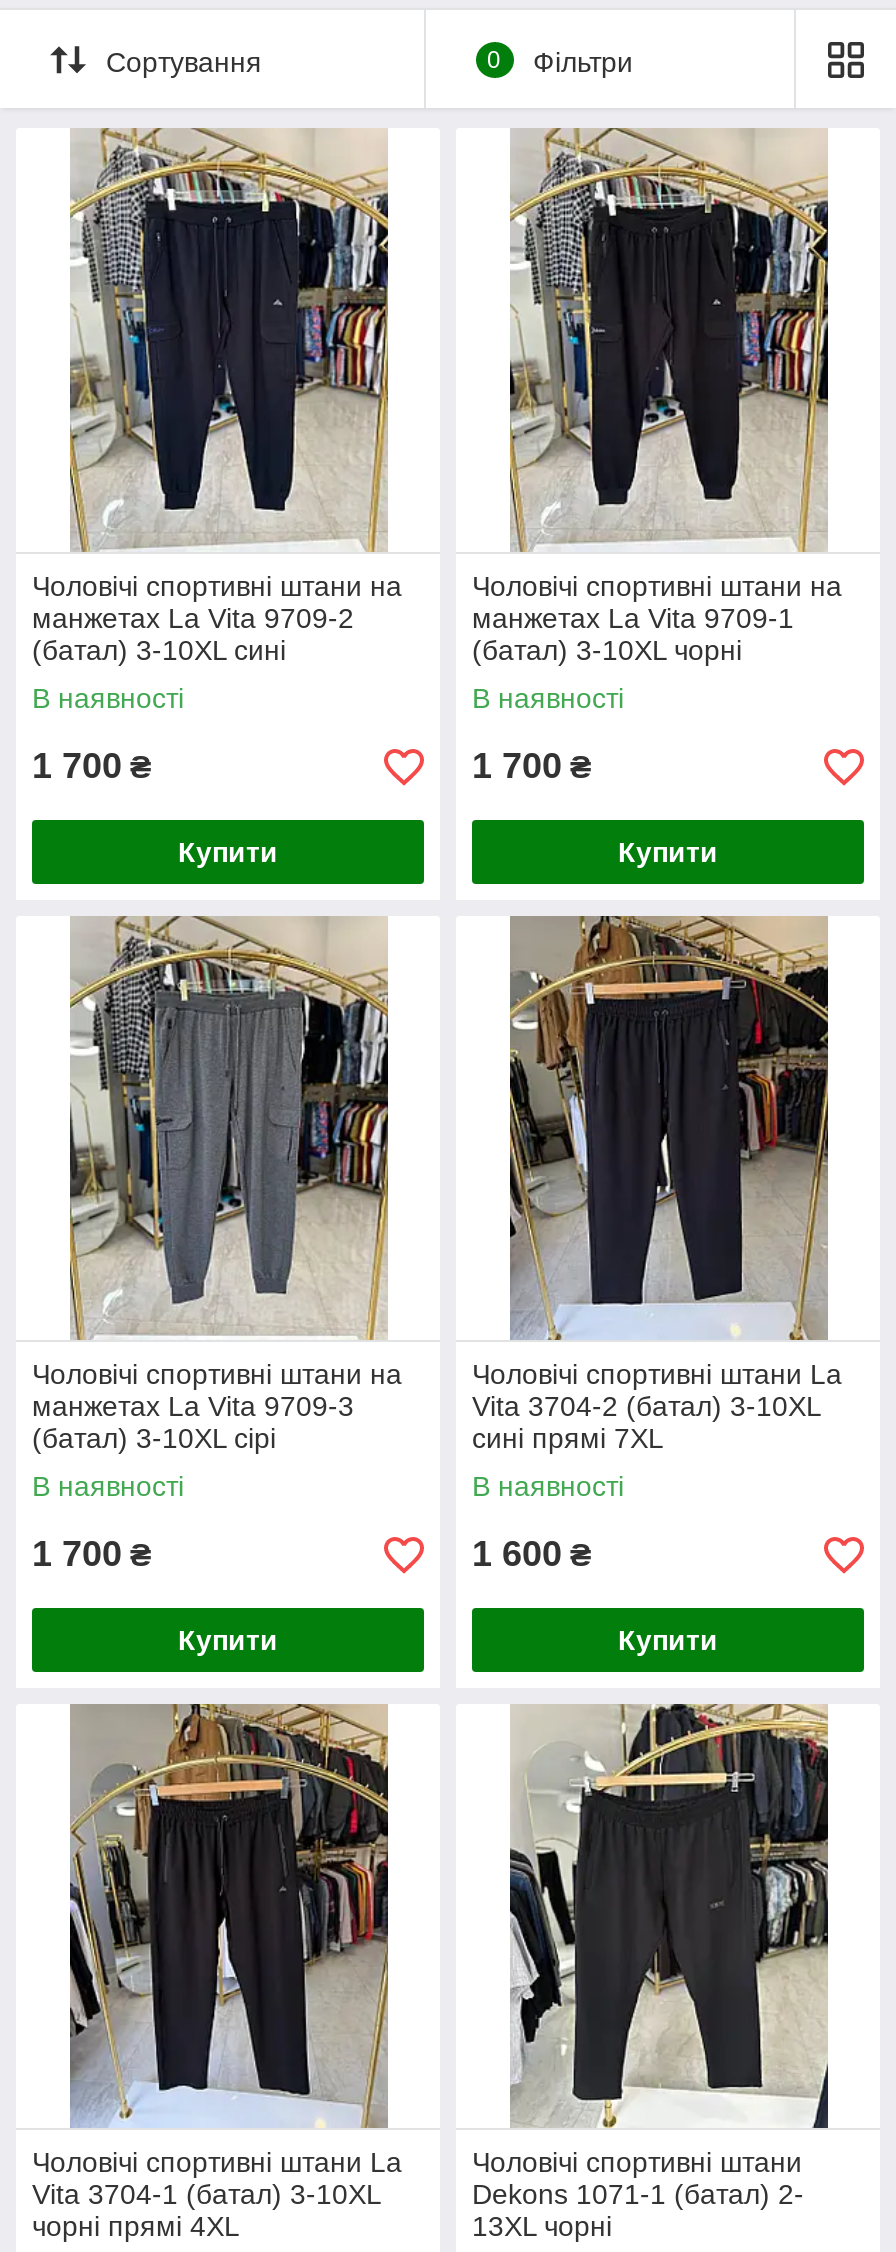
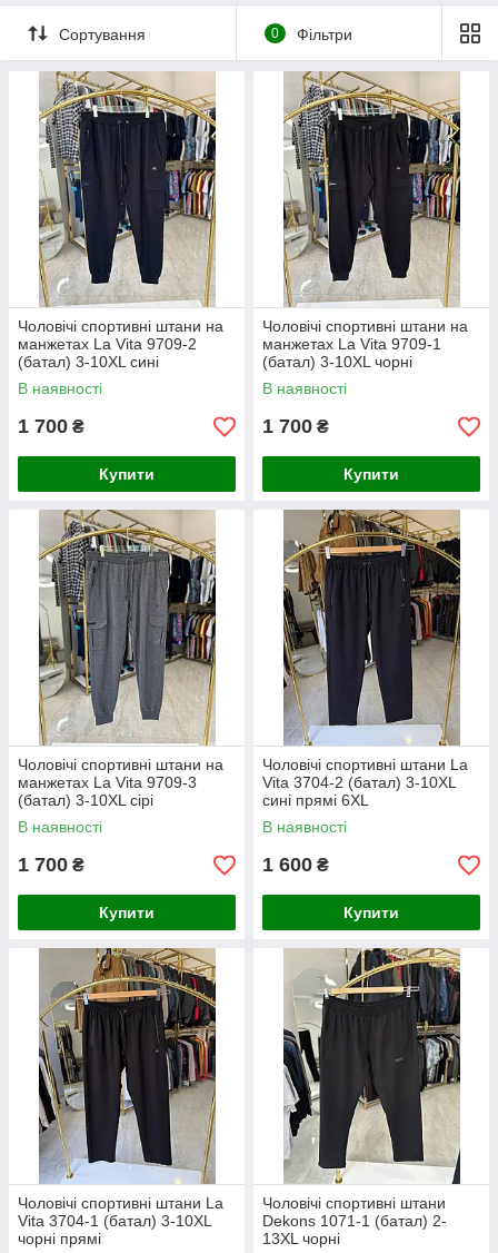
[472,1422,664,1454] сині прямі 7XL -> [262,791,369,809] сині прямі 6XL
[32,2210,240,2242] чорні прямі 4XL -> [18,1230,101,1247] чорні прямі

